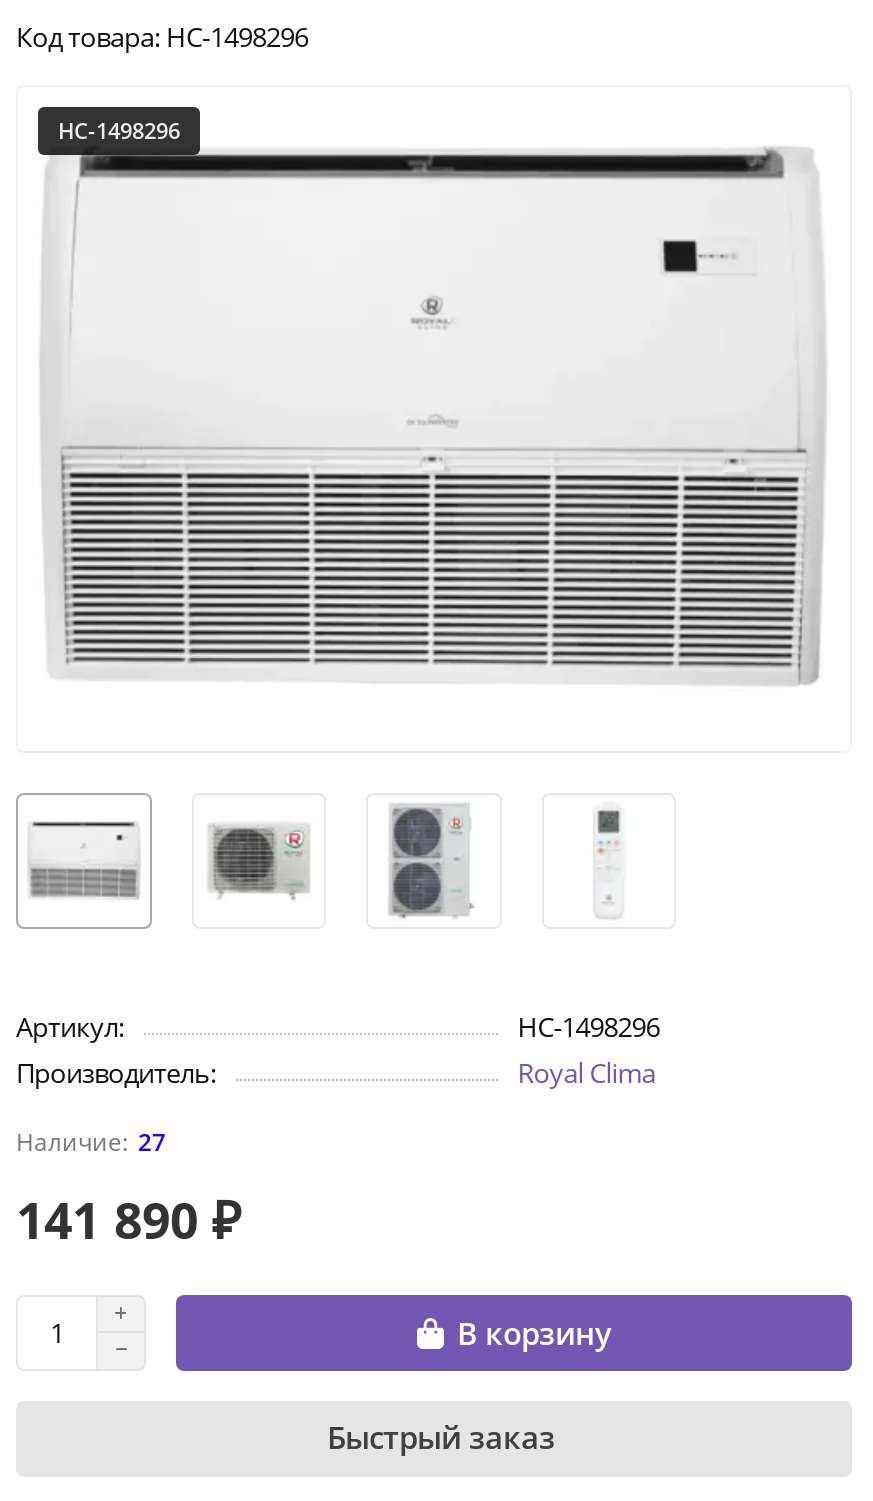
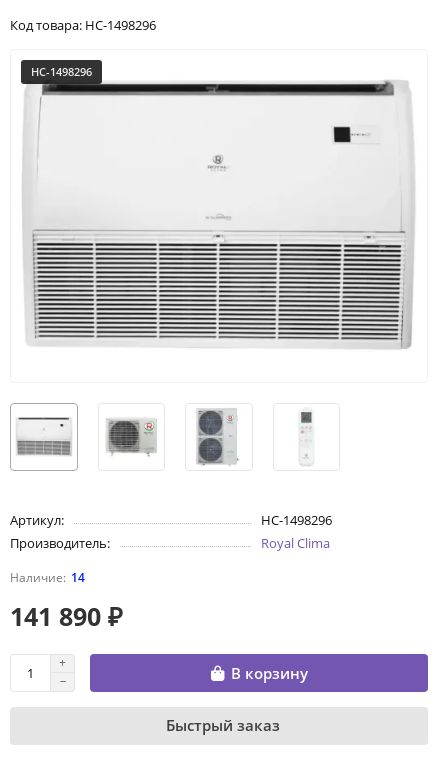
[138,1125,166,1157] 27 -> [71,569,85,585] 14

